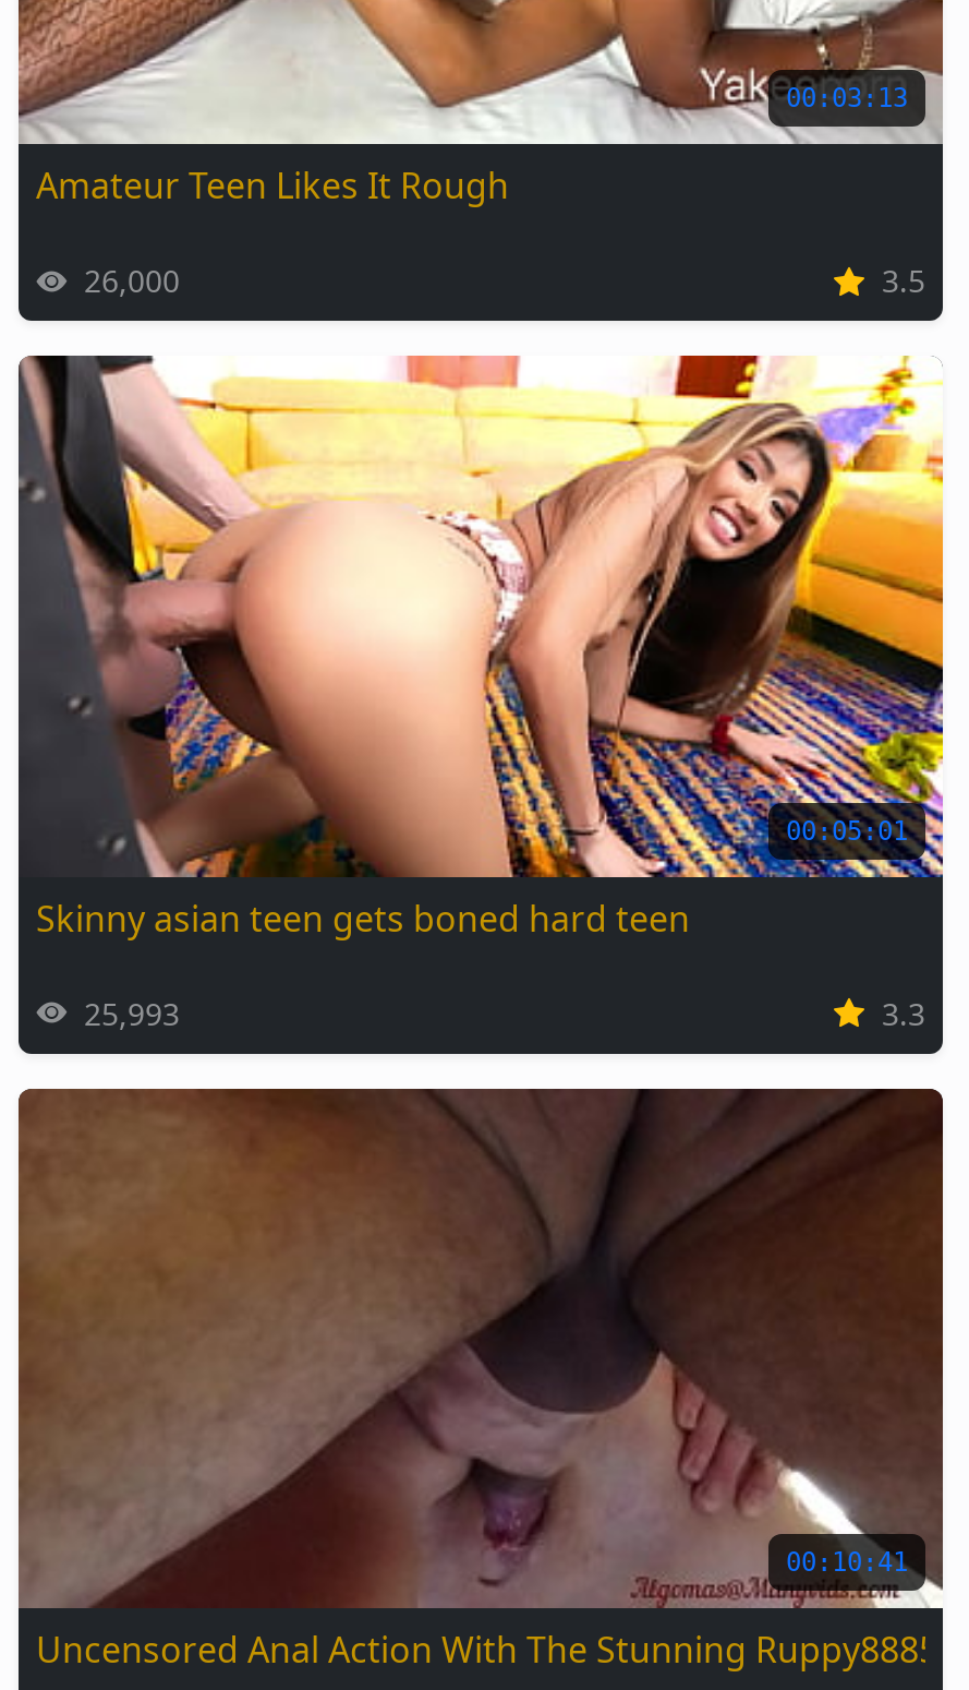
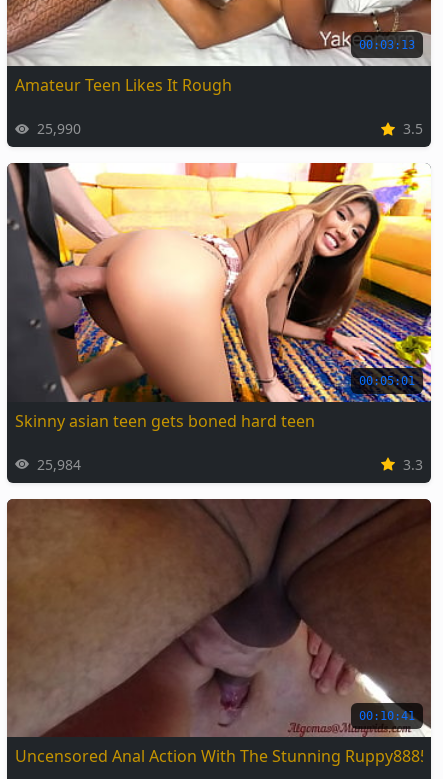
[75,260,180,301] 26,000 -> [33,119,81,138] 25,990
[75,992,180,1033] 25,993 -> [33,454,81,473] 25,984

